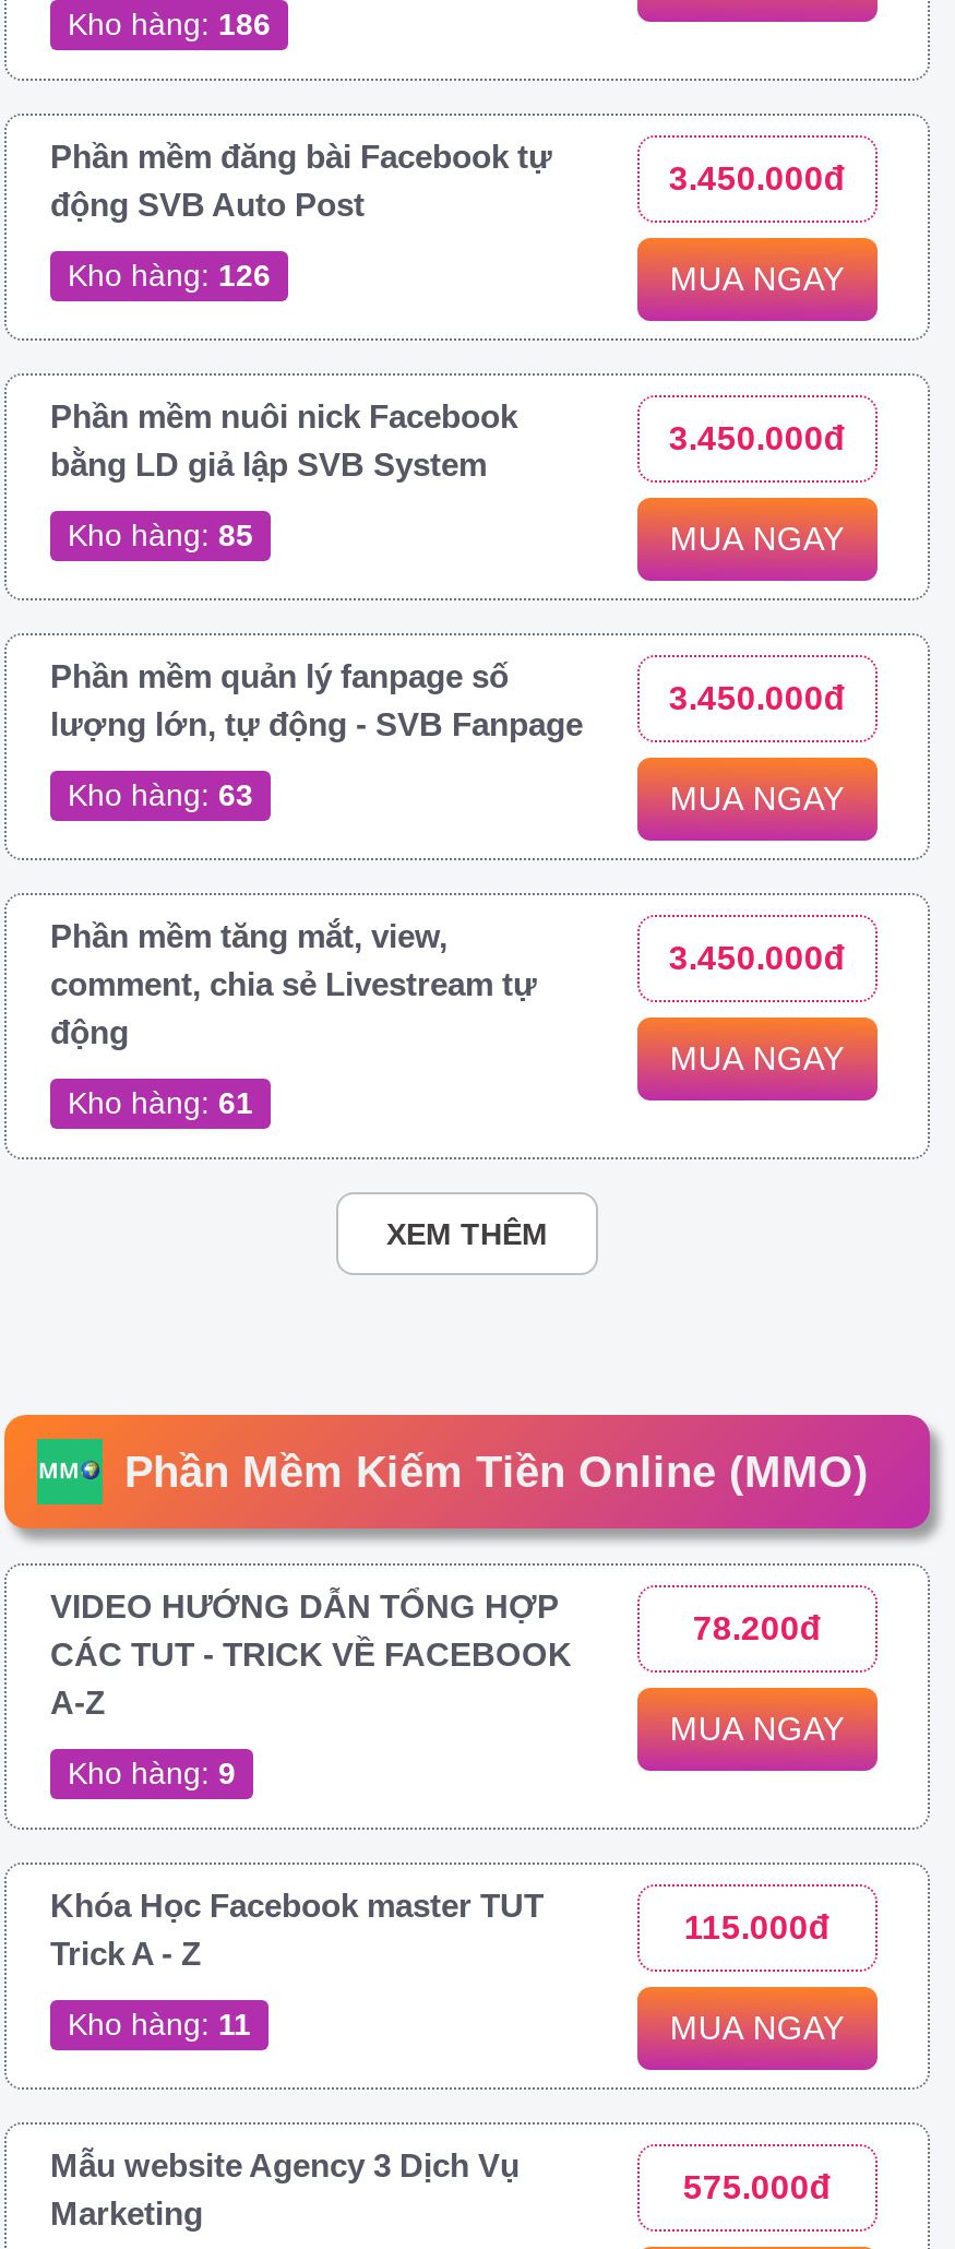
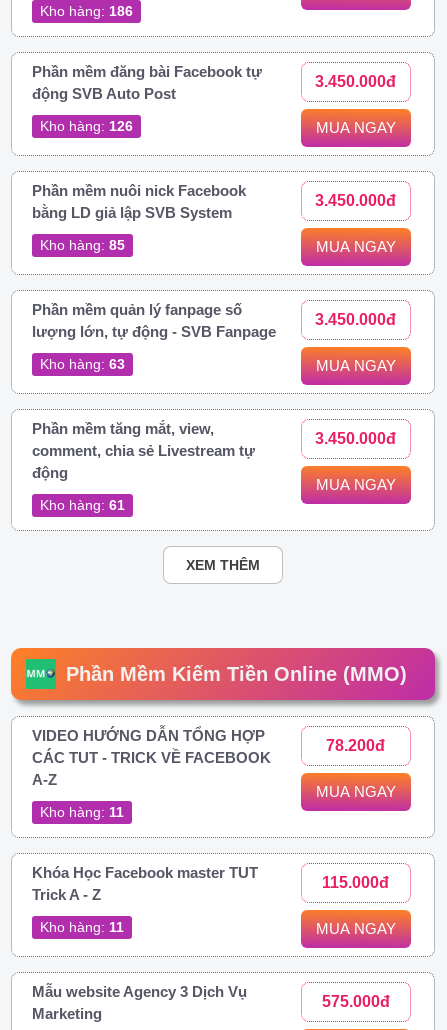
[68,1756,236,1791] Kho hàng: 9 -> [40,804,124,820] Kho hàng: 11

